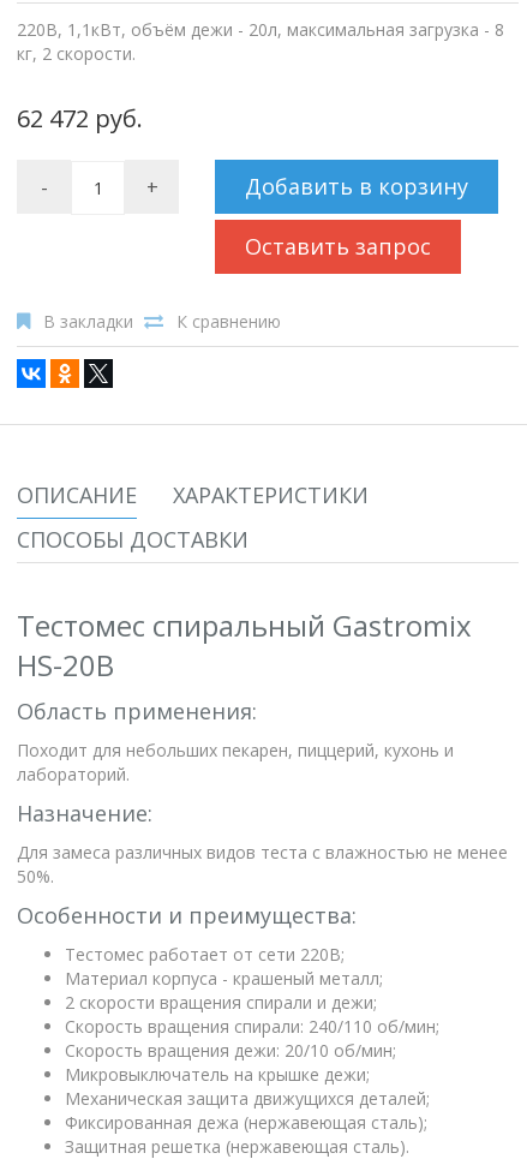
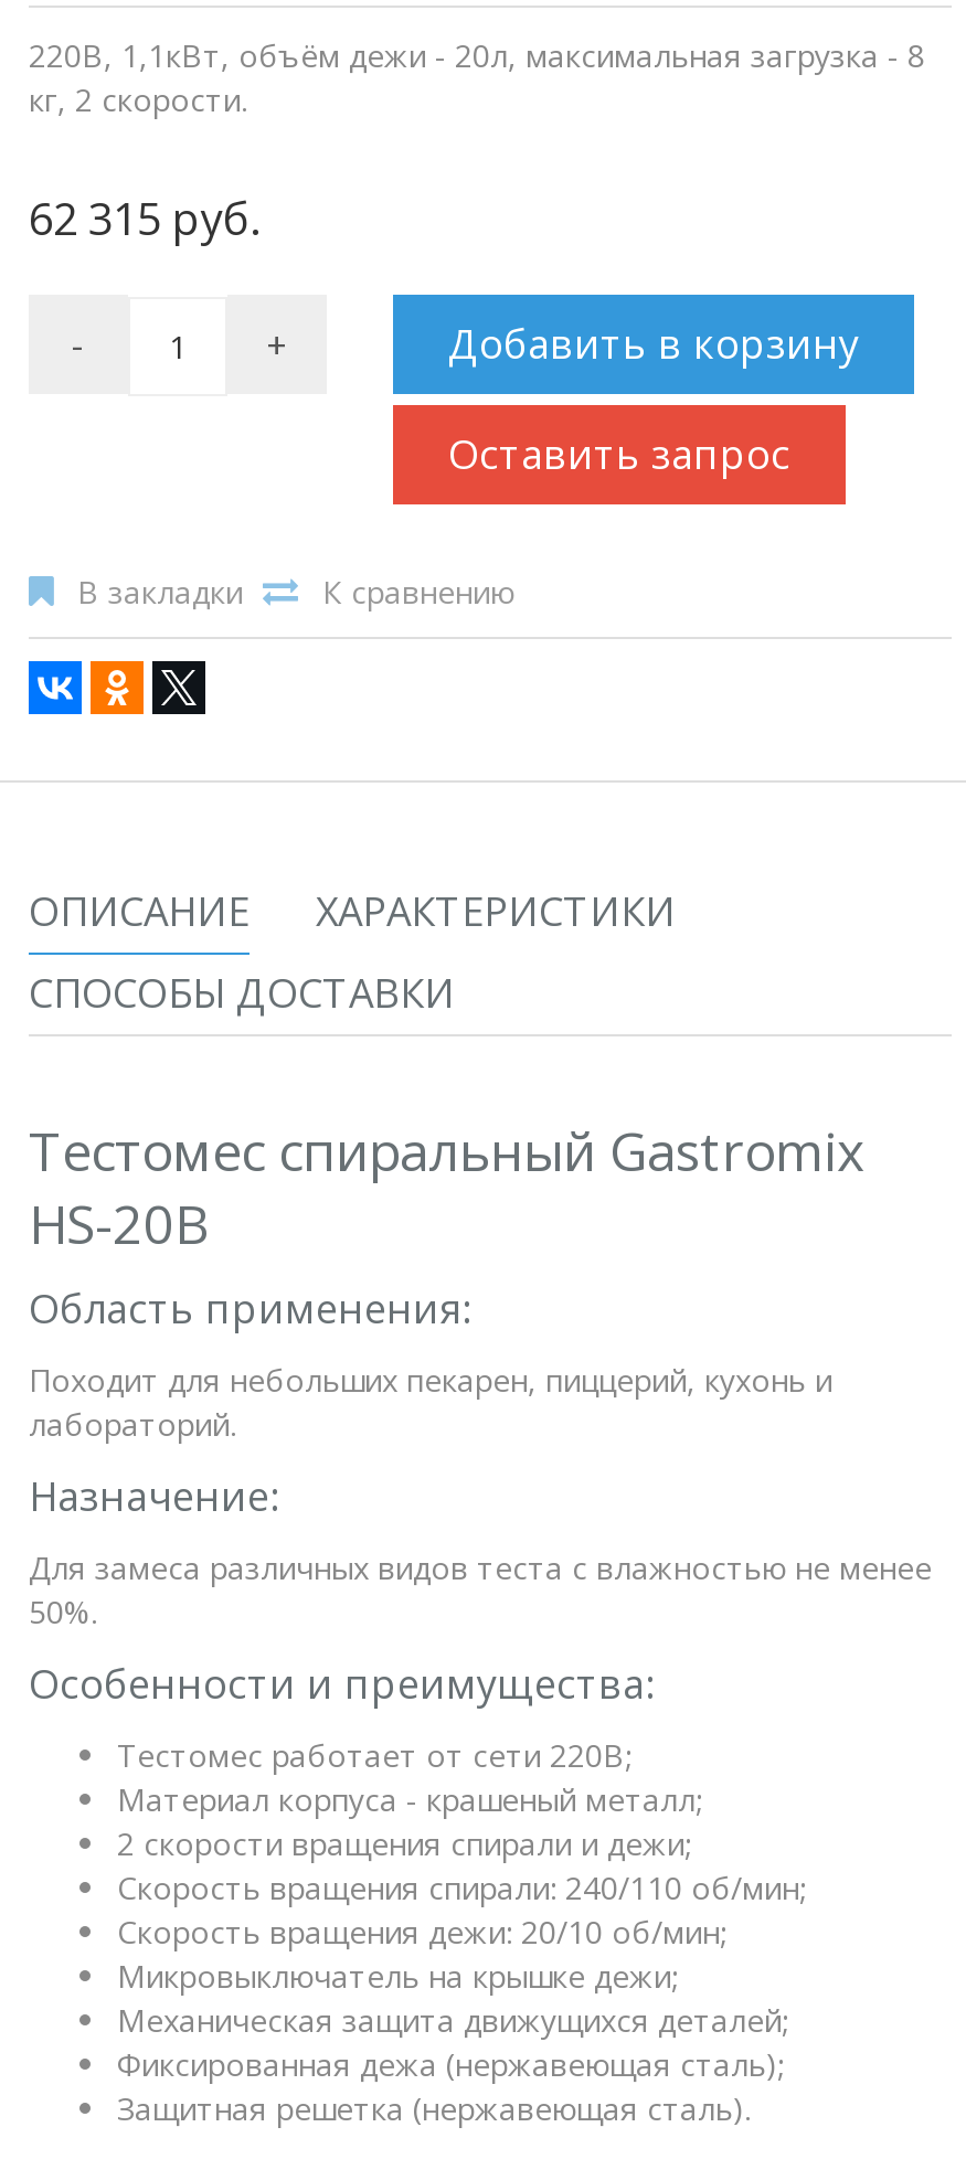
[17,102,143,135] 62 472 руб. -> [29,189,261,248] 62 315 руб.

